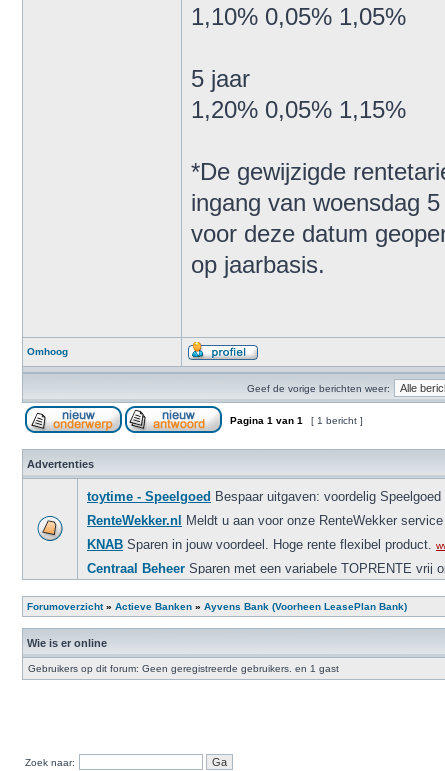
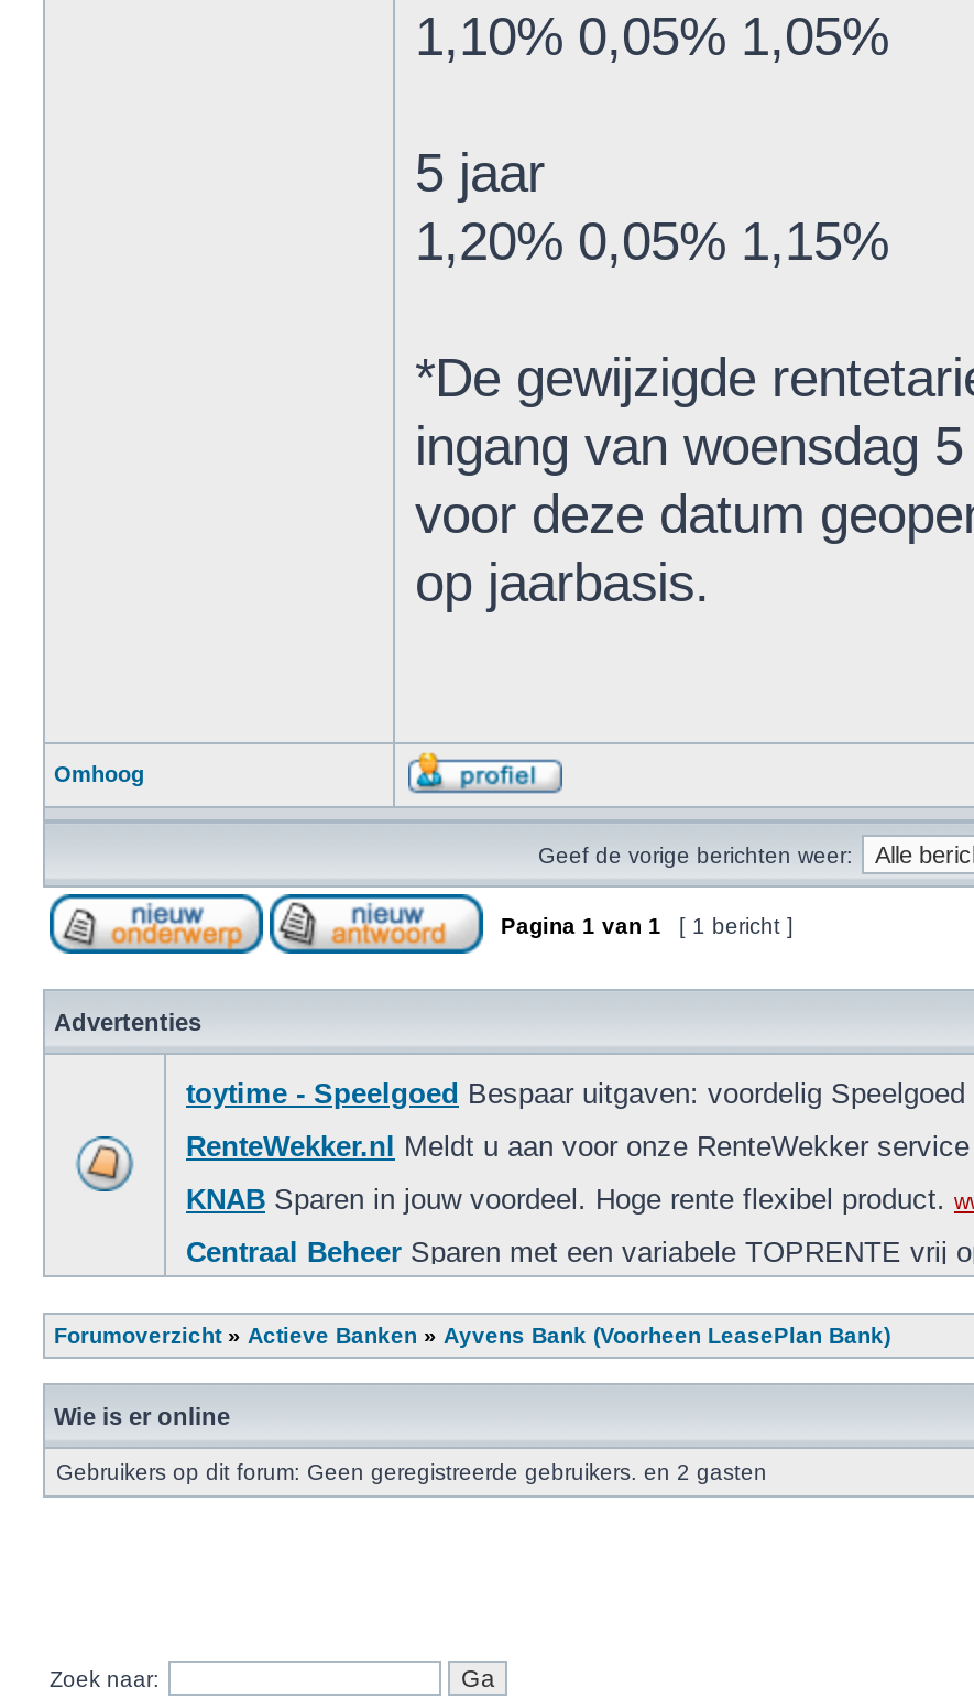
[28,663,339,674] Gebruikers op dit forum: Geen geregistreerde gebruikers. en 1 gast -> [56,1460,767,1484] Gebruikers op dit forum: Geen geregistreerde gebruikers. en 2 gasten

